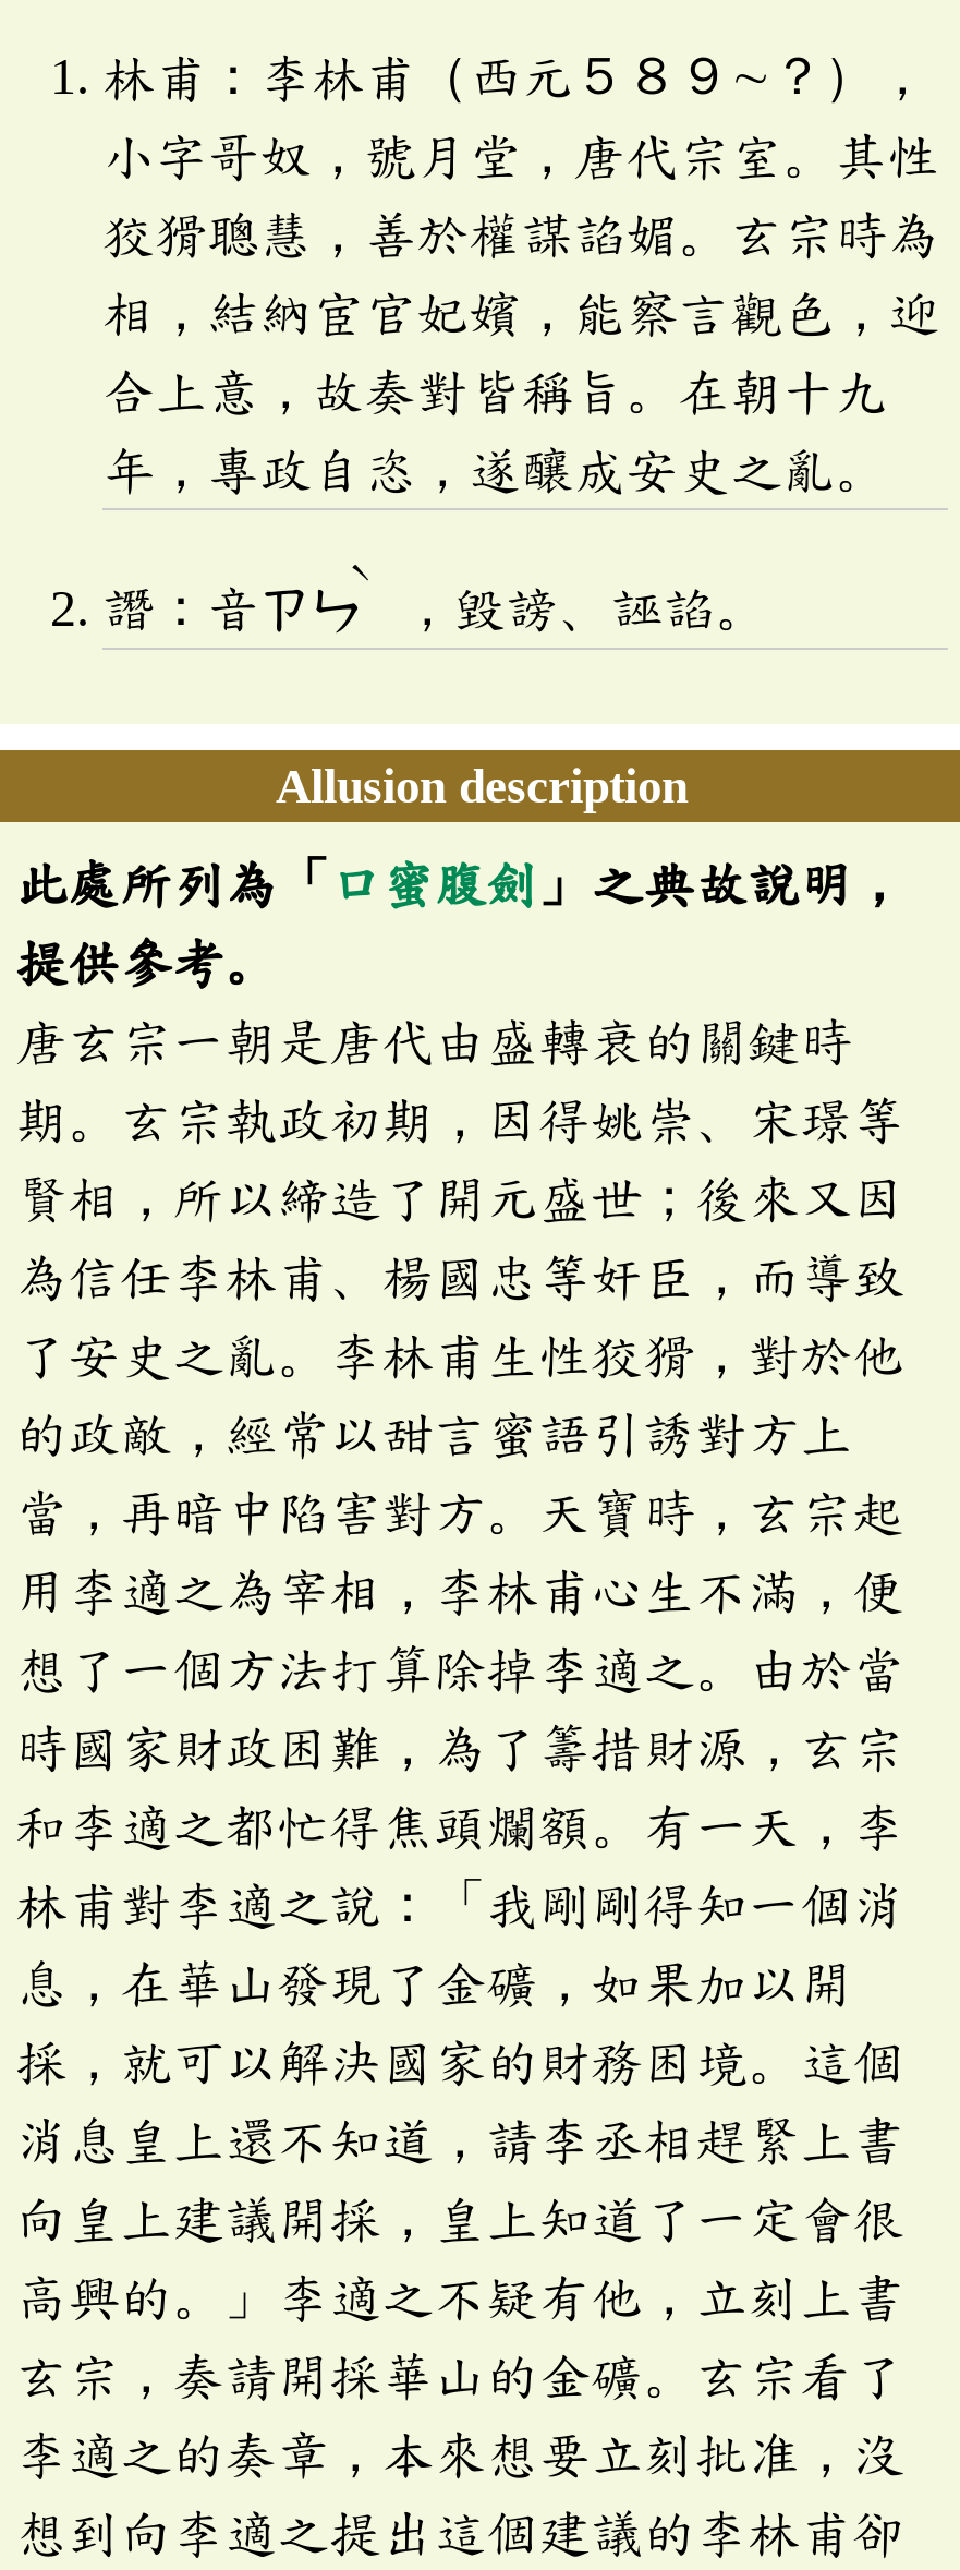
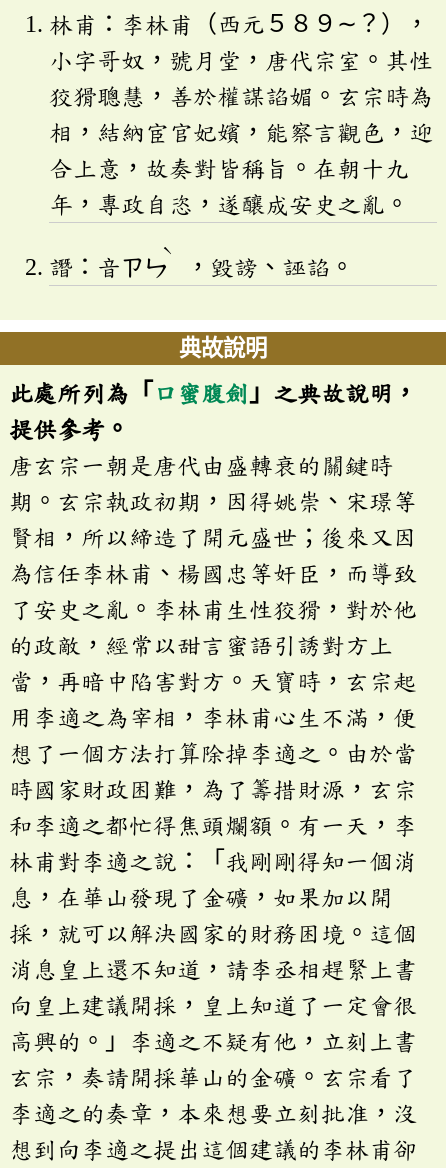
[276,758,688,813] Allusion description -> [179,336,267,361] 典故說明

